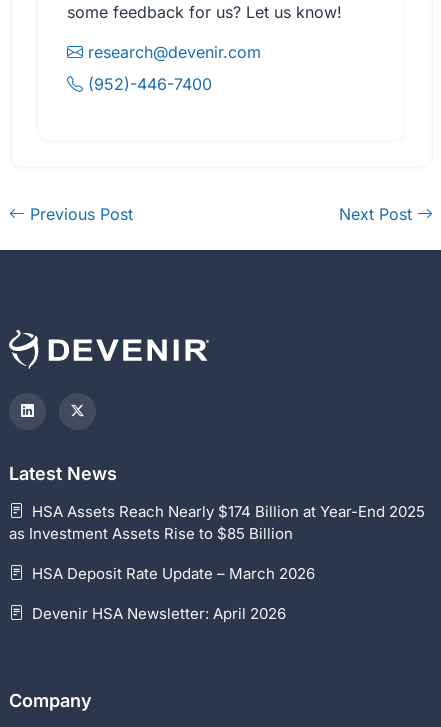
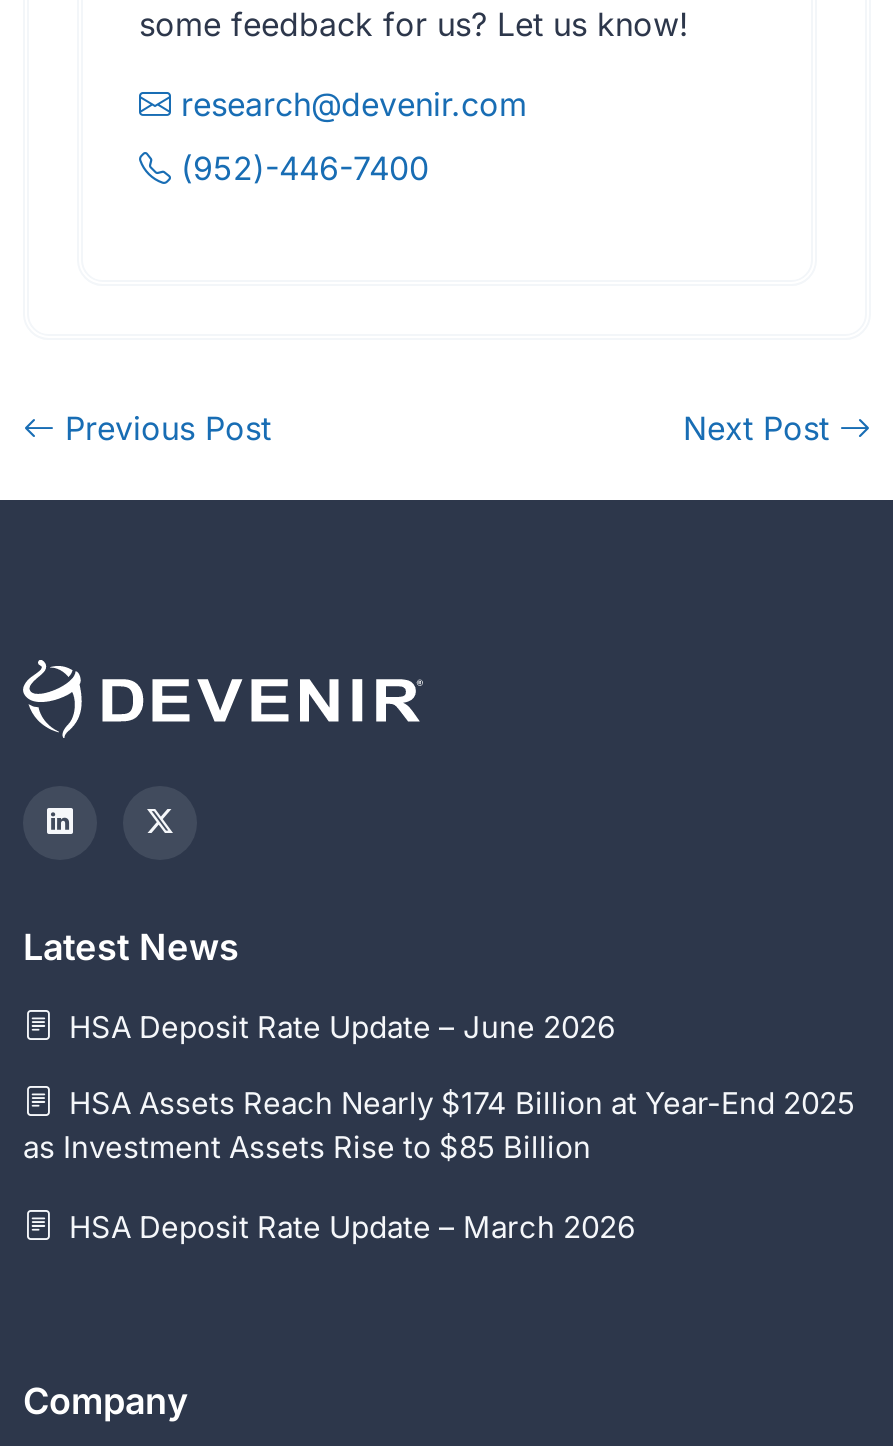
none -> [61,1007,615,1045] HSA Deposit Rate Update – June 2026
moved [9,502,425,583] -> [23,1083,855,1245]: HSA Assets Reach Nearly $174 Billion at Year-End 2025 | as Investment Assets Rise to $85 Billion | HSA Deposit Rate Update – March 2026
[28,604,286,623] Devenir HSA Newsletter: April 2026 -> none

